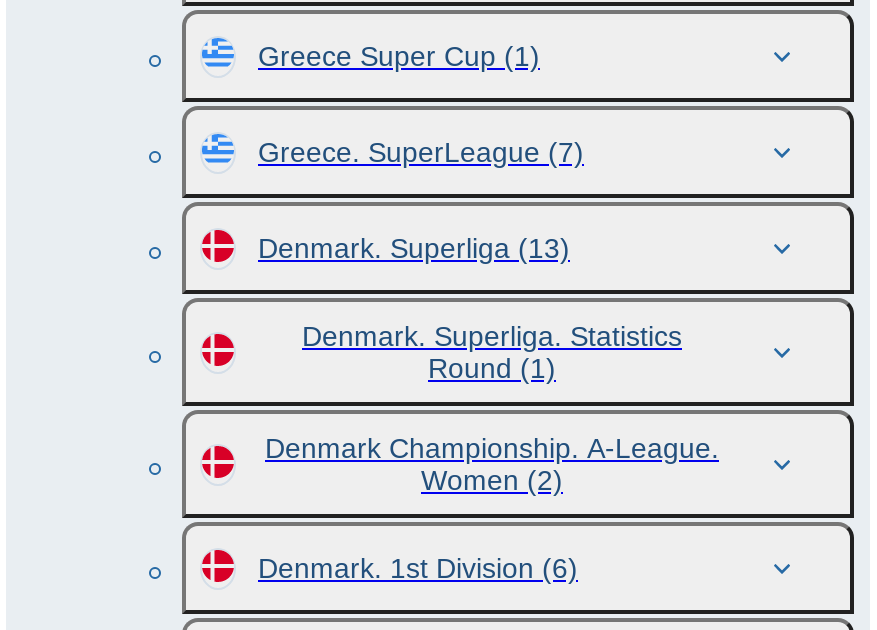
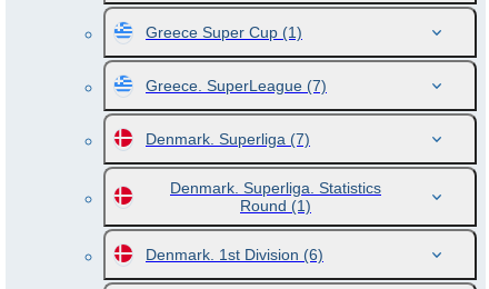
[258,232,570,264] Denmark. Superliga (13) -> [146,130,310,148] Denmark. Superliga (7)
[265,432,719,496] Denmark Championship. A-League. | Women (2) -> none

